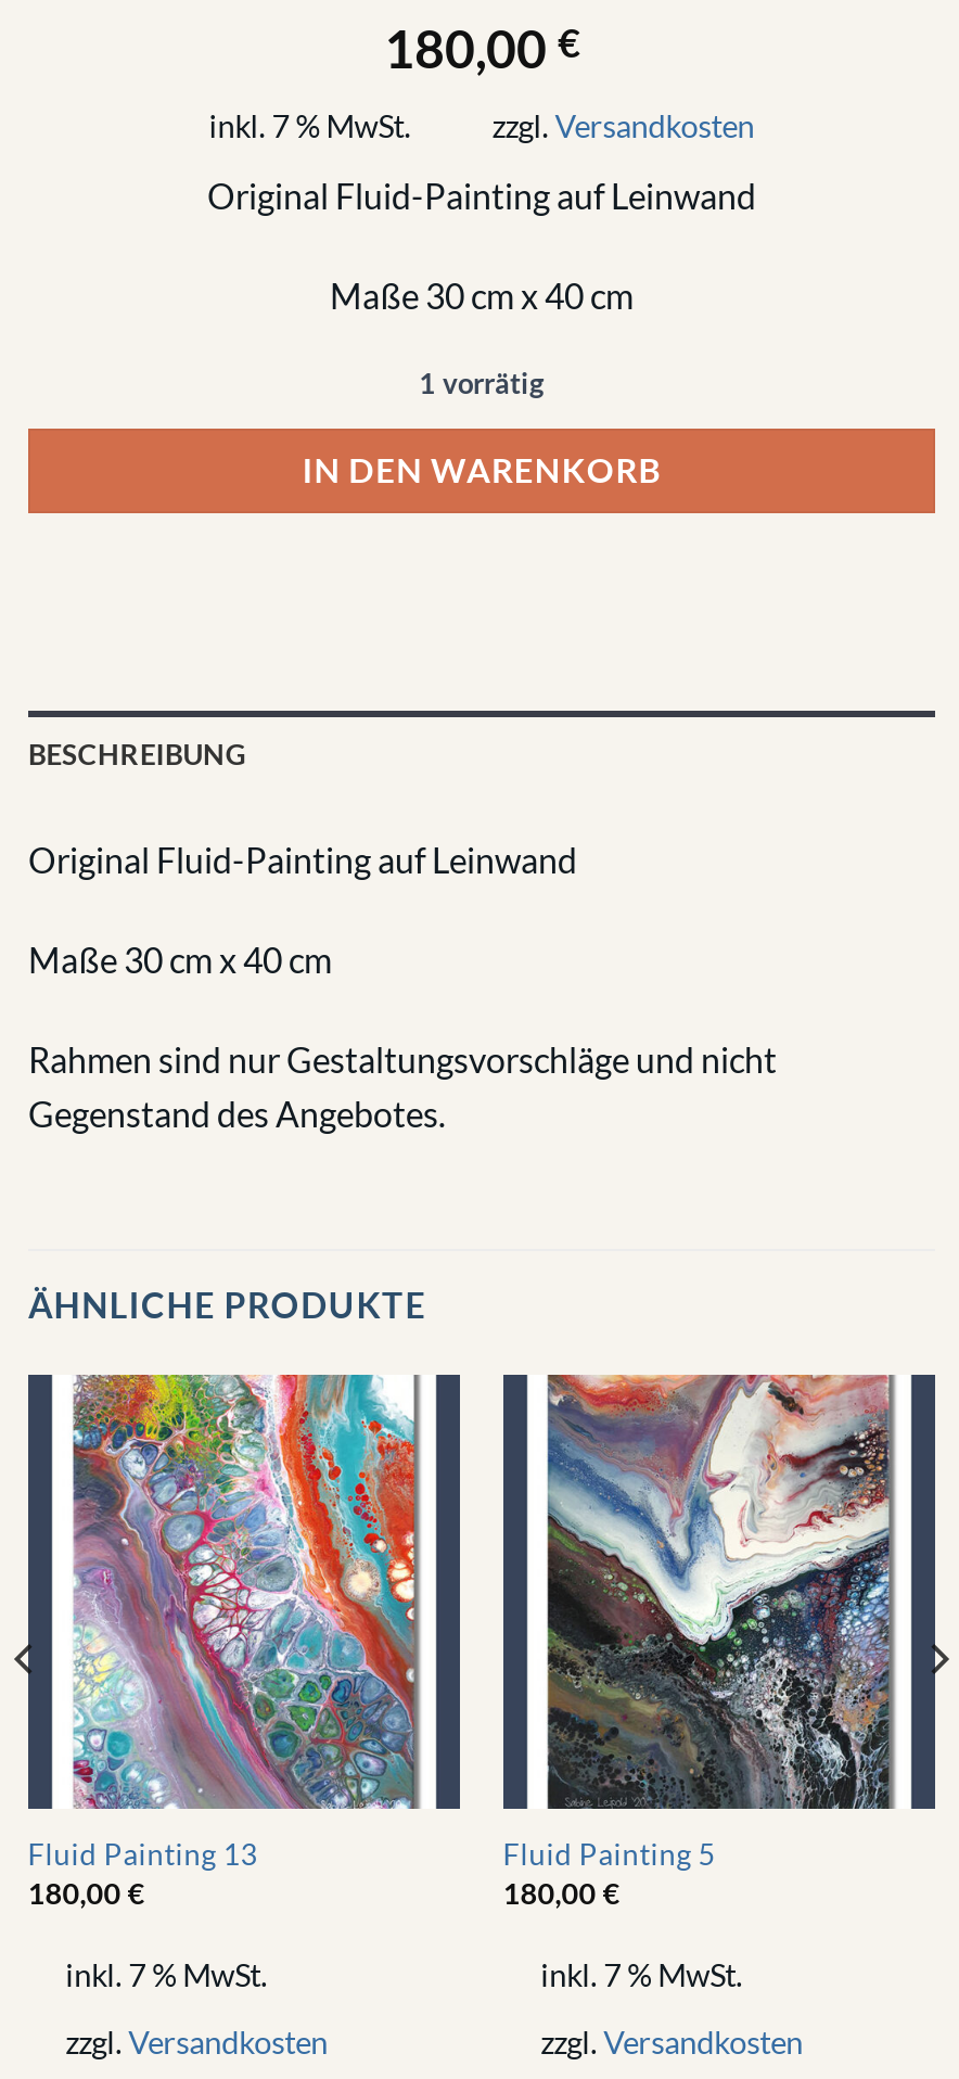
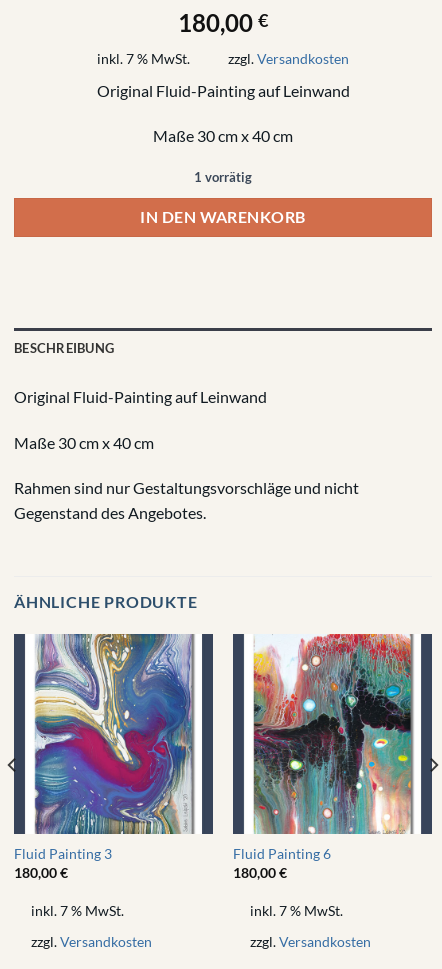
[28,1373,417,1870] [image] | Fluid Painting 13 -> [14,633,193,862] [image] | Fluid Painting 3
[503,1373,892,1870] [image] | Fluid Painting 5 -> [233,633,412,862] [image] | Fluid Painting 6

